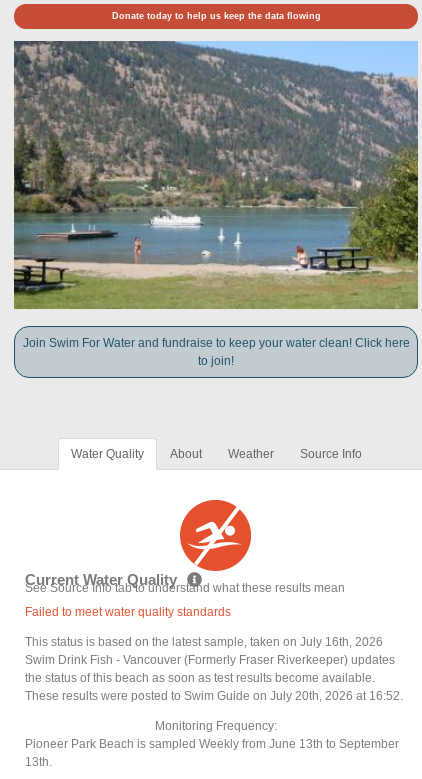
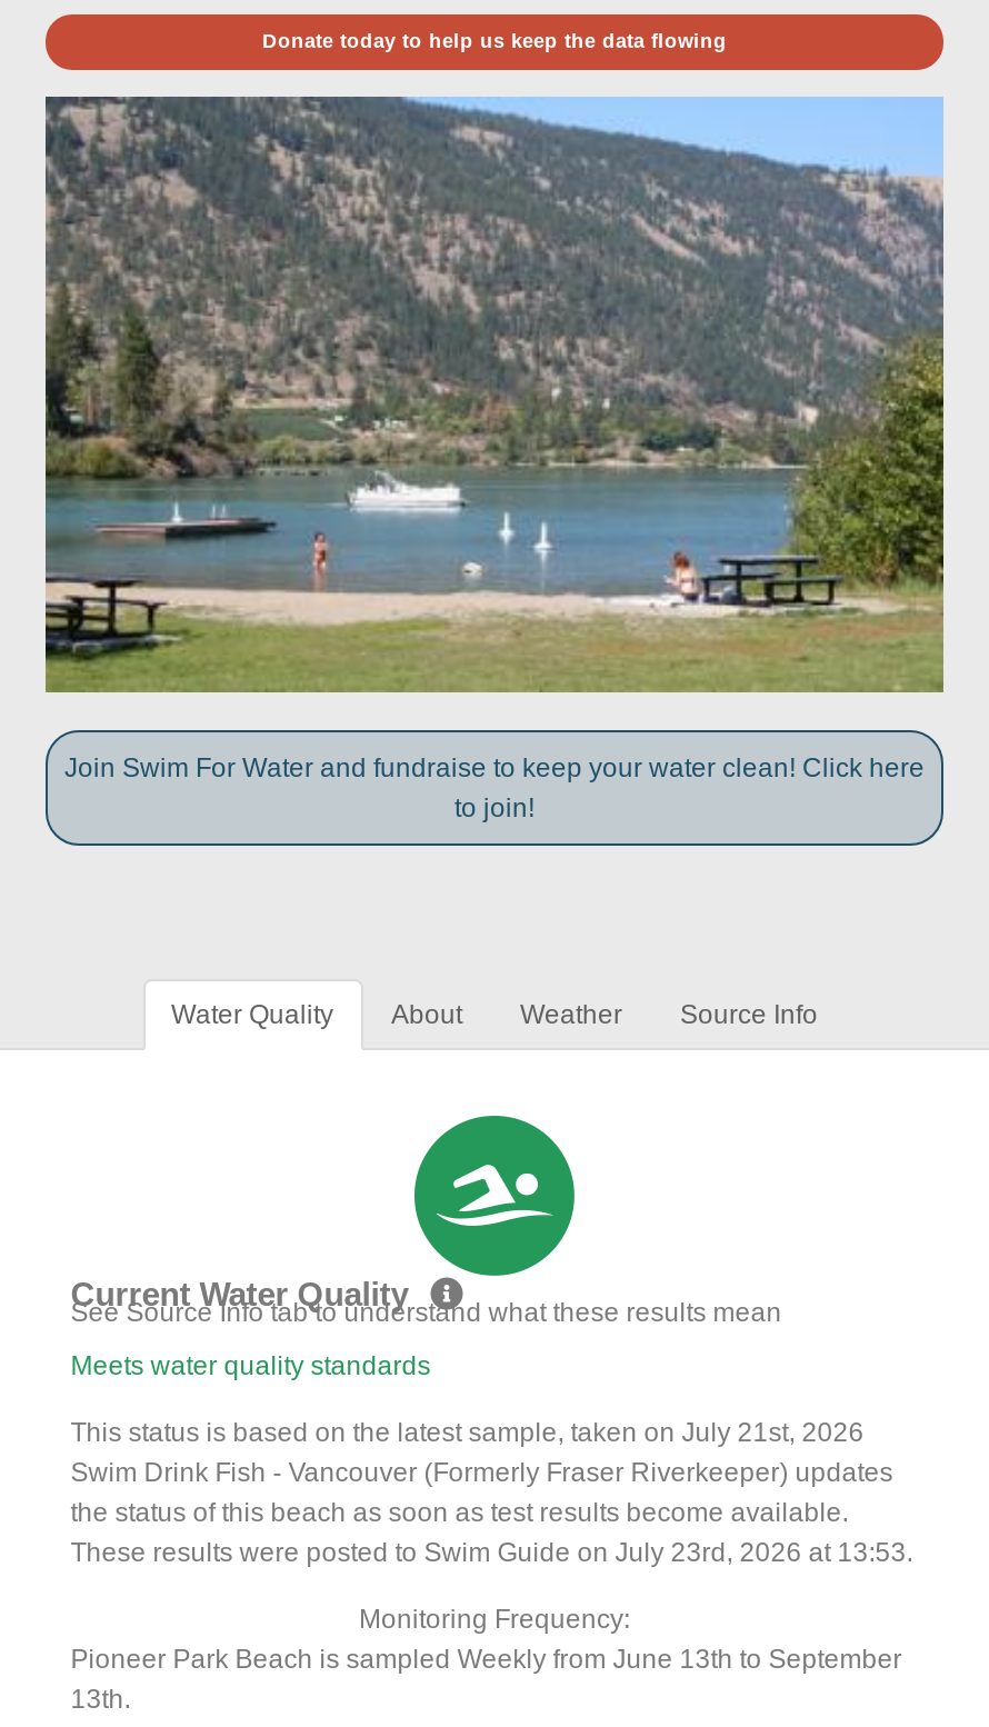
[25,499,252,619] [image] | Failed to meet water quality standards -> [70,1112,577,1382] [image] | Meets water quality standards
[25,635,383,649] This status is based on the latest sample, taken on July 16th, 2026 -> [70,1417,864,1449] This status is based on the latest sample, taken on July 21st, 2026
[25,689,403,703] These results were posted to Swim Guide on July 20th, 2026 at 16:52. -> [70,1537,913,1569] These results were posted to Swim Guide on July 23rd, 2026 at 13:53.

